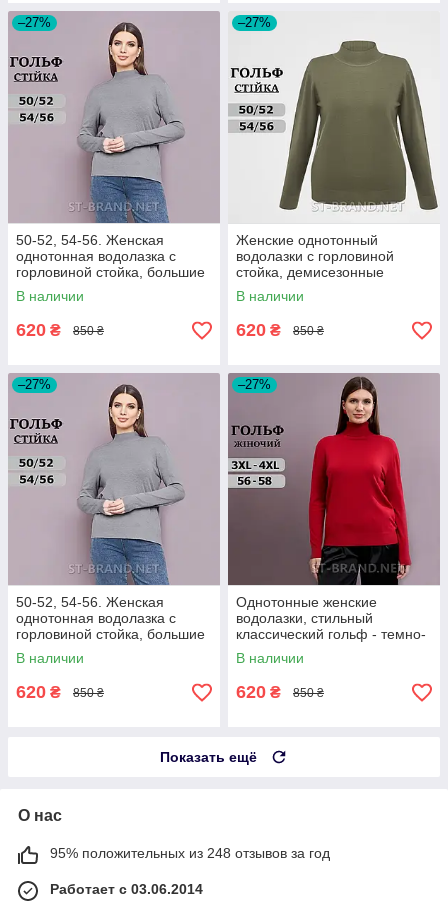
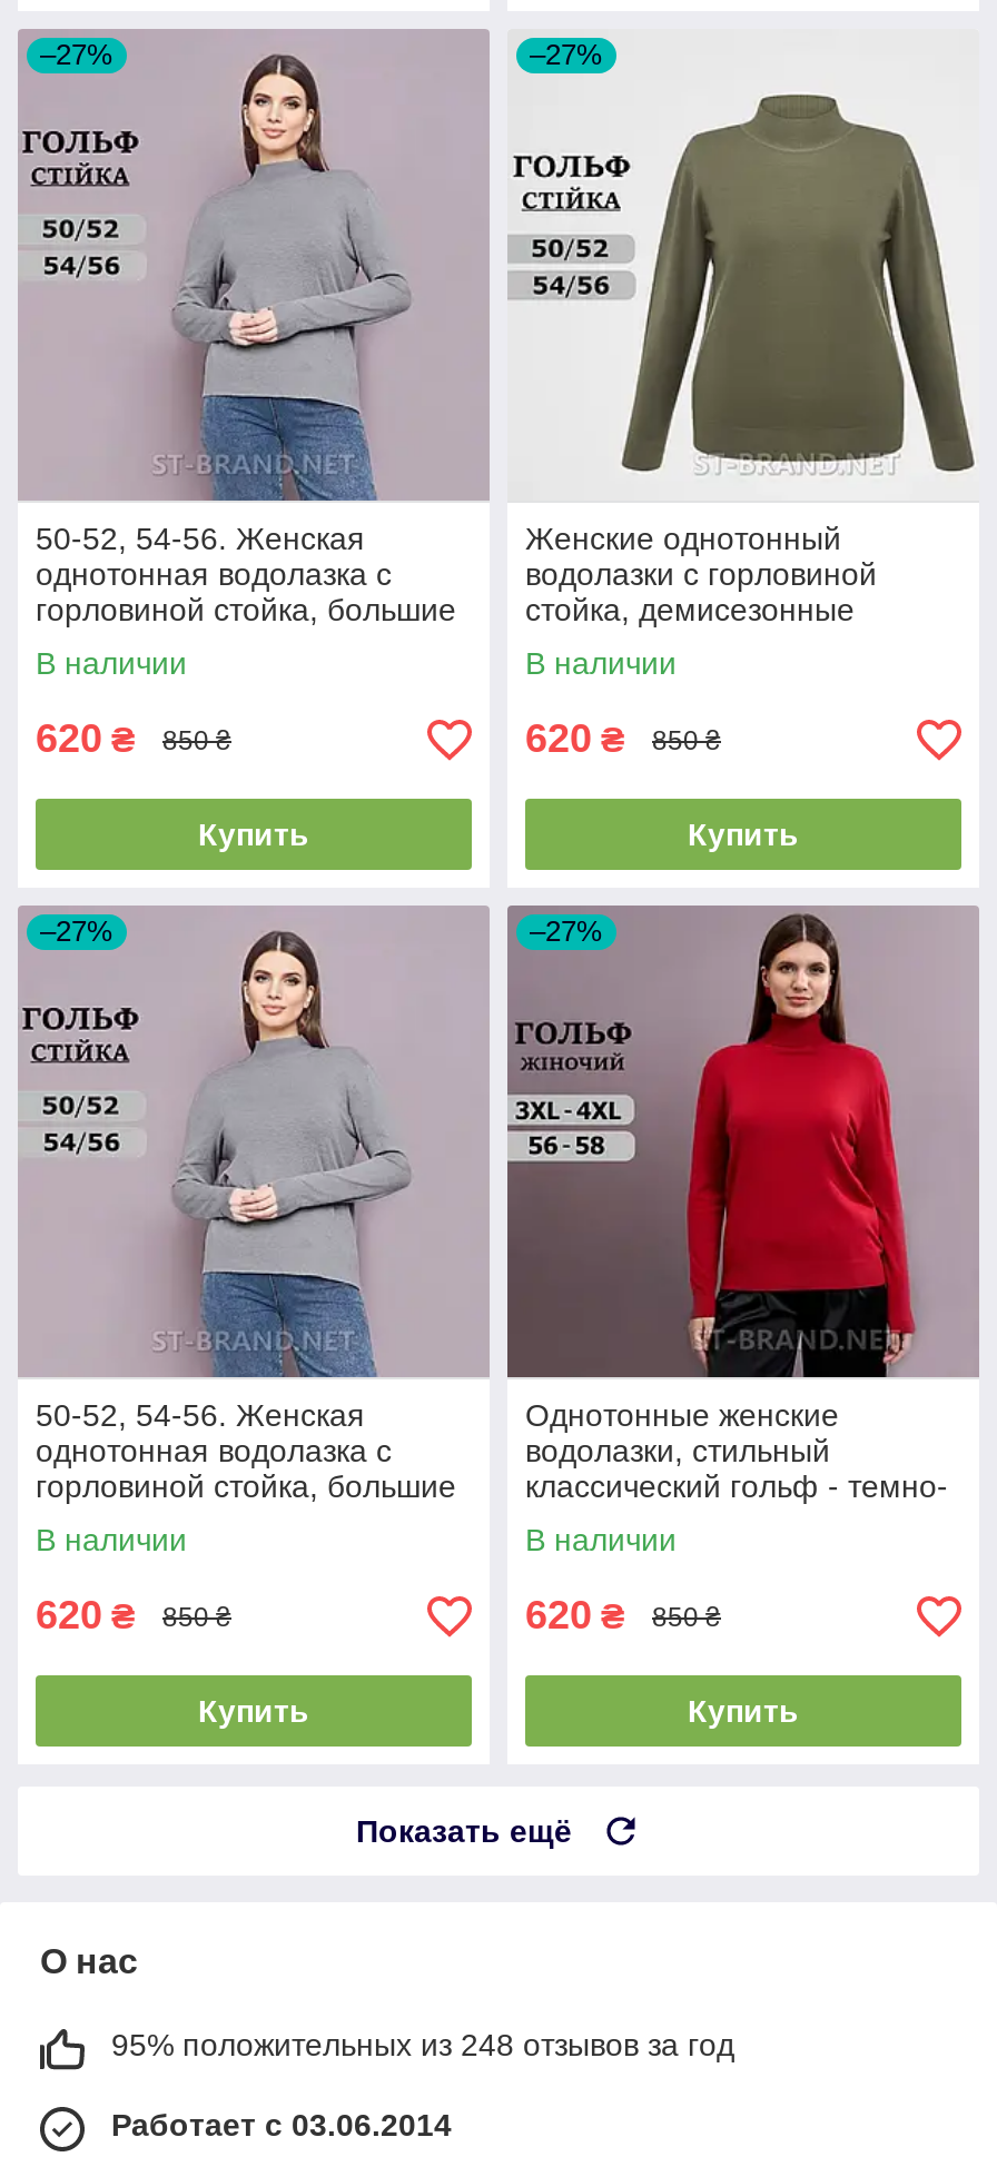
none -> [198,817,309,853] Купить
none -> [688,817,799,853] Купить
none -> [198,1694,309,1729] Купить
none -> [688,1694,799,1729] Купить

